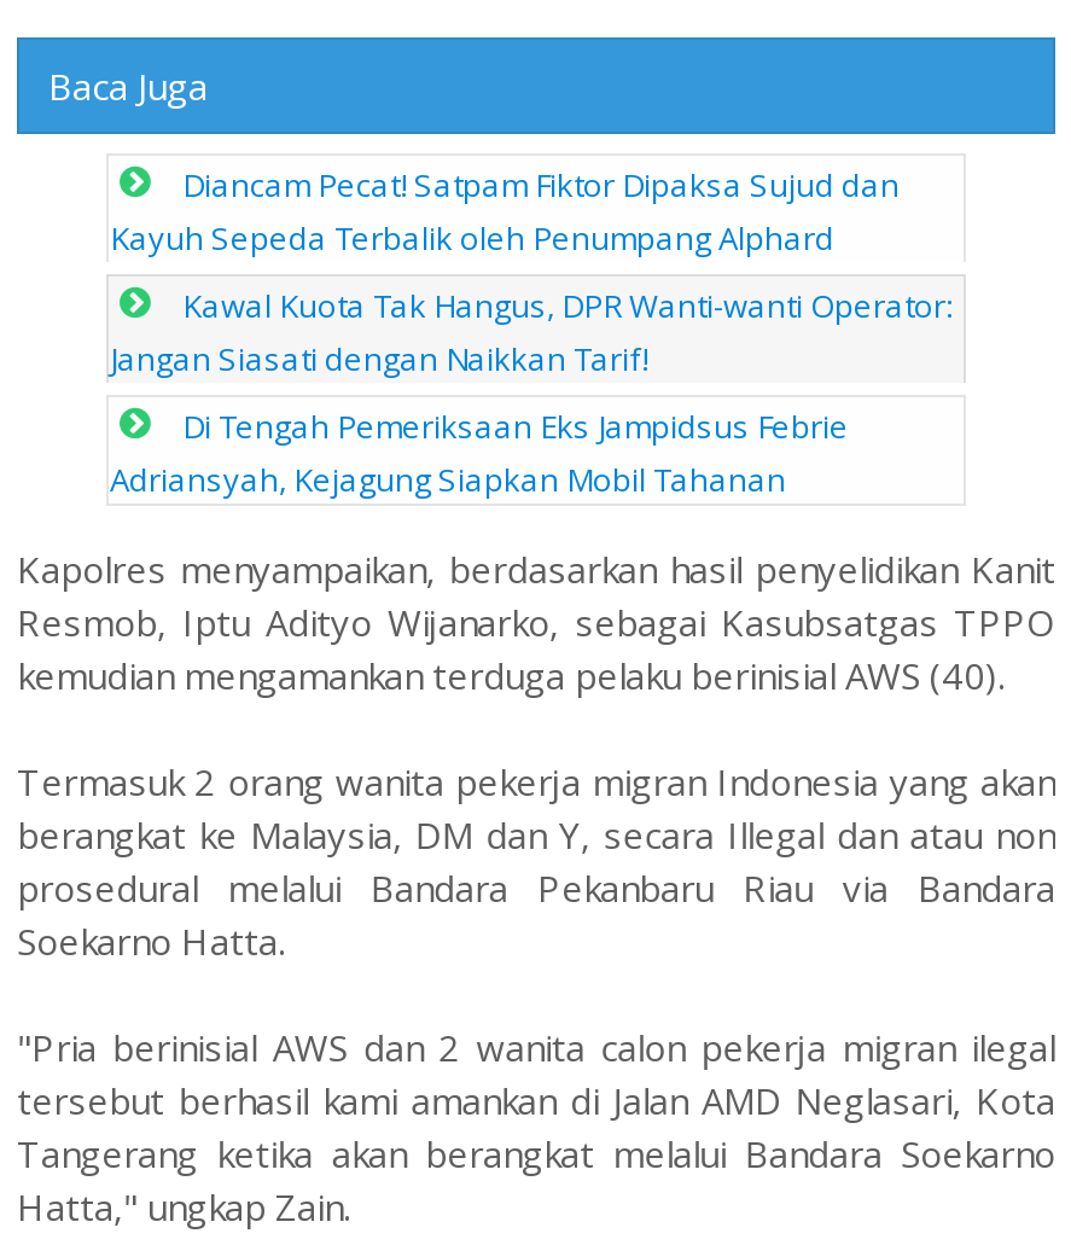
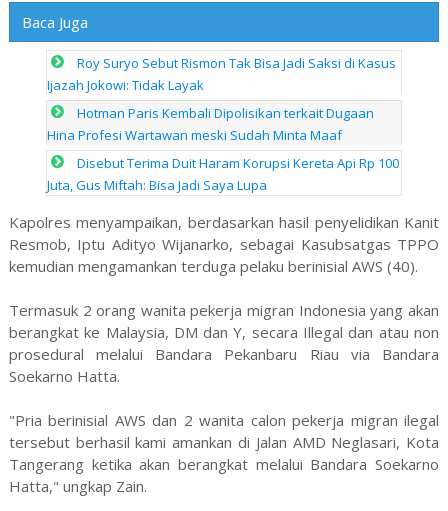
[110,163,900,259] Diancam Pecat! Satpam Fiktor Dipaksa Sujud dan | Kayuh Sepeda Terbalik oleh Penumpang Alphard -> [47,54,396,94] Roy Suryo Sebut Rismon Tak Bisa Jadi Saksi di Kasus | Ijazah Jokowi: Tidak Layak
[110,283,953,380] Kawal Kuota Tak Hangus, DPR Wanti-wanti Operator: | Jangan Siasati dengan Naikkan Tarif! -> [47,104,374,144] Hotman Paris Kembali Dipolisikan terkait Dugaan | Hina Profesi Wartawan meski Sudah Minta Maaf
[110,404,849,501] Di Tengah Pemeriksaan Eks Jampidsus Febrie | Adriansyah, Kejagung Siapkan Mobil Tahanan -> [47,154,399,194] Disebut Terima Duit Haram Korupsi Kereta Api Rp 100 | Juta, Gus Miftah: Bisa Jadi Saya Lupa

